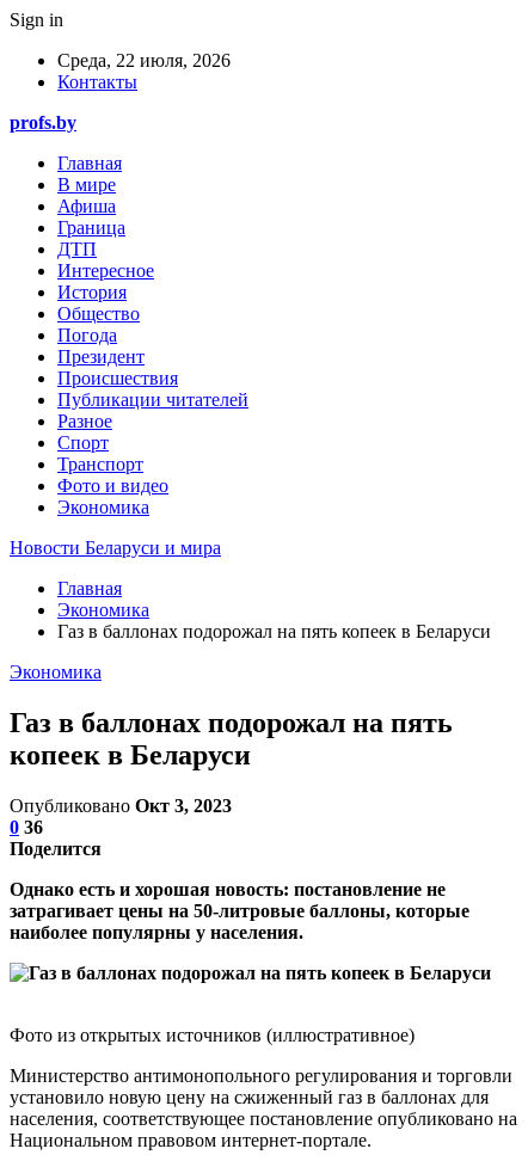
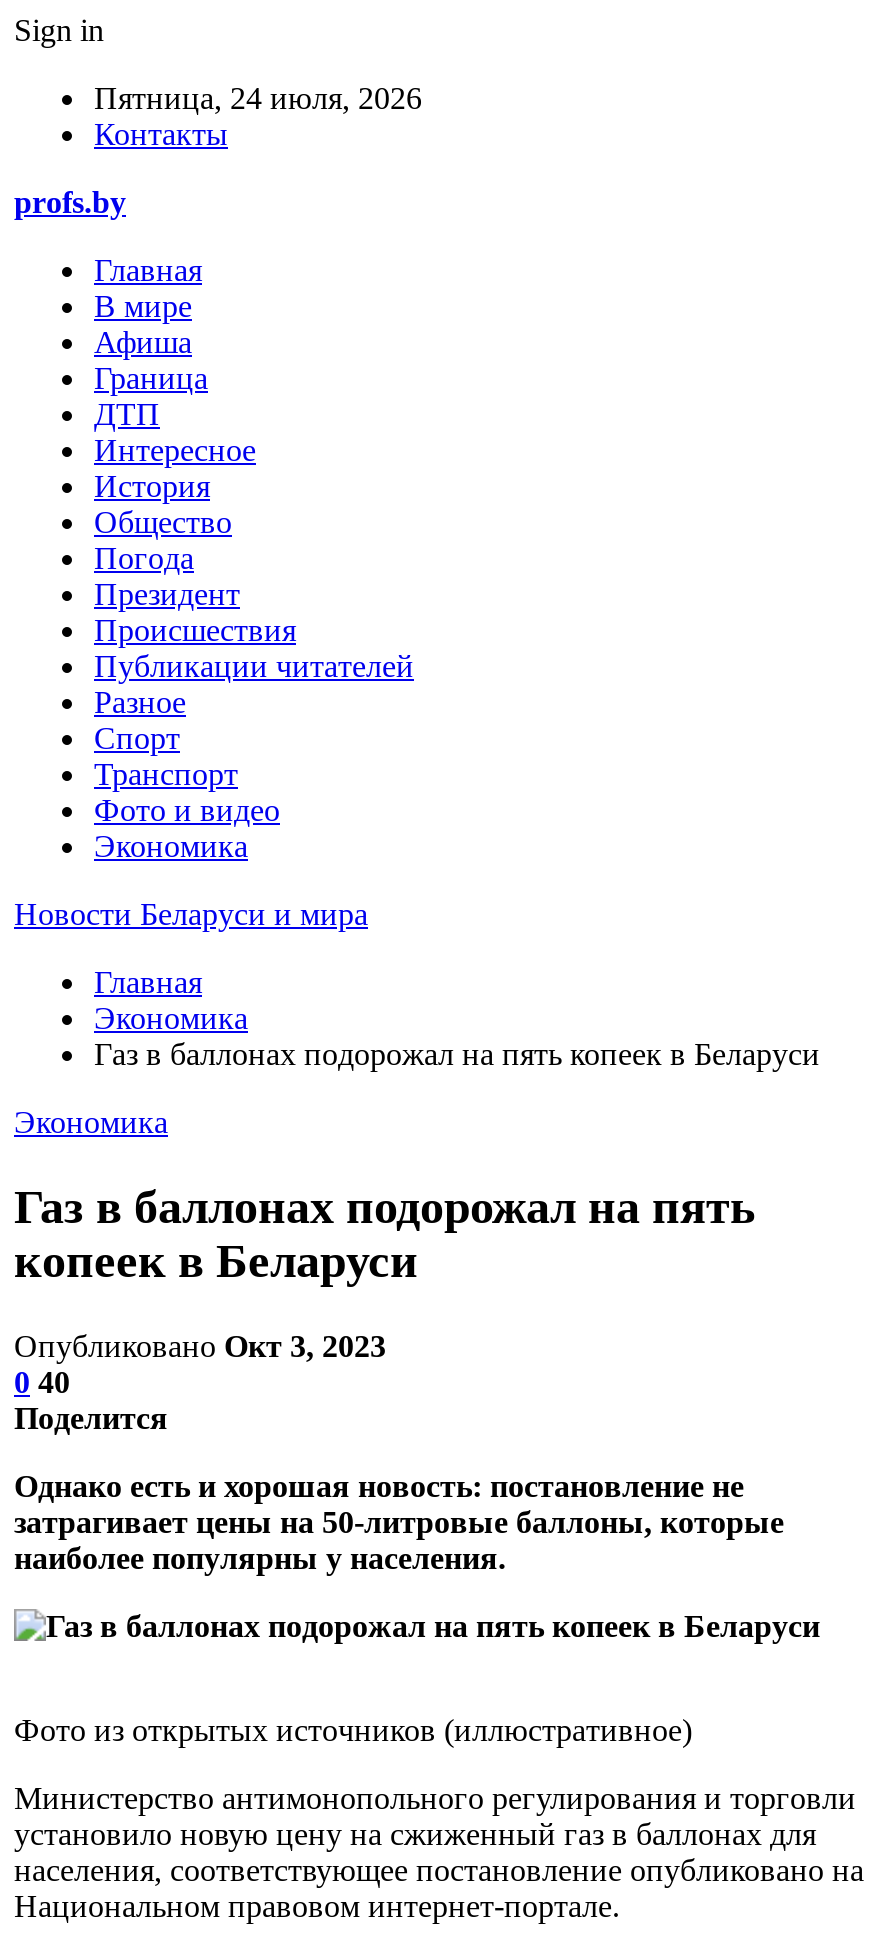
[57,50,231,70] Среда, 22 июля, 2026 -> [94,81,422,115] Пятница, 24 июля, 2026
[10,817,43,837] 0 36 -> [14,1365,70,1399] 0 40

